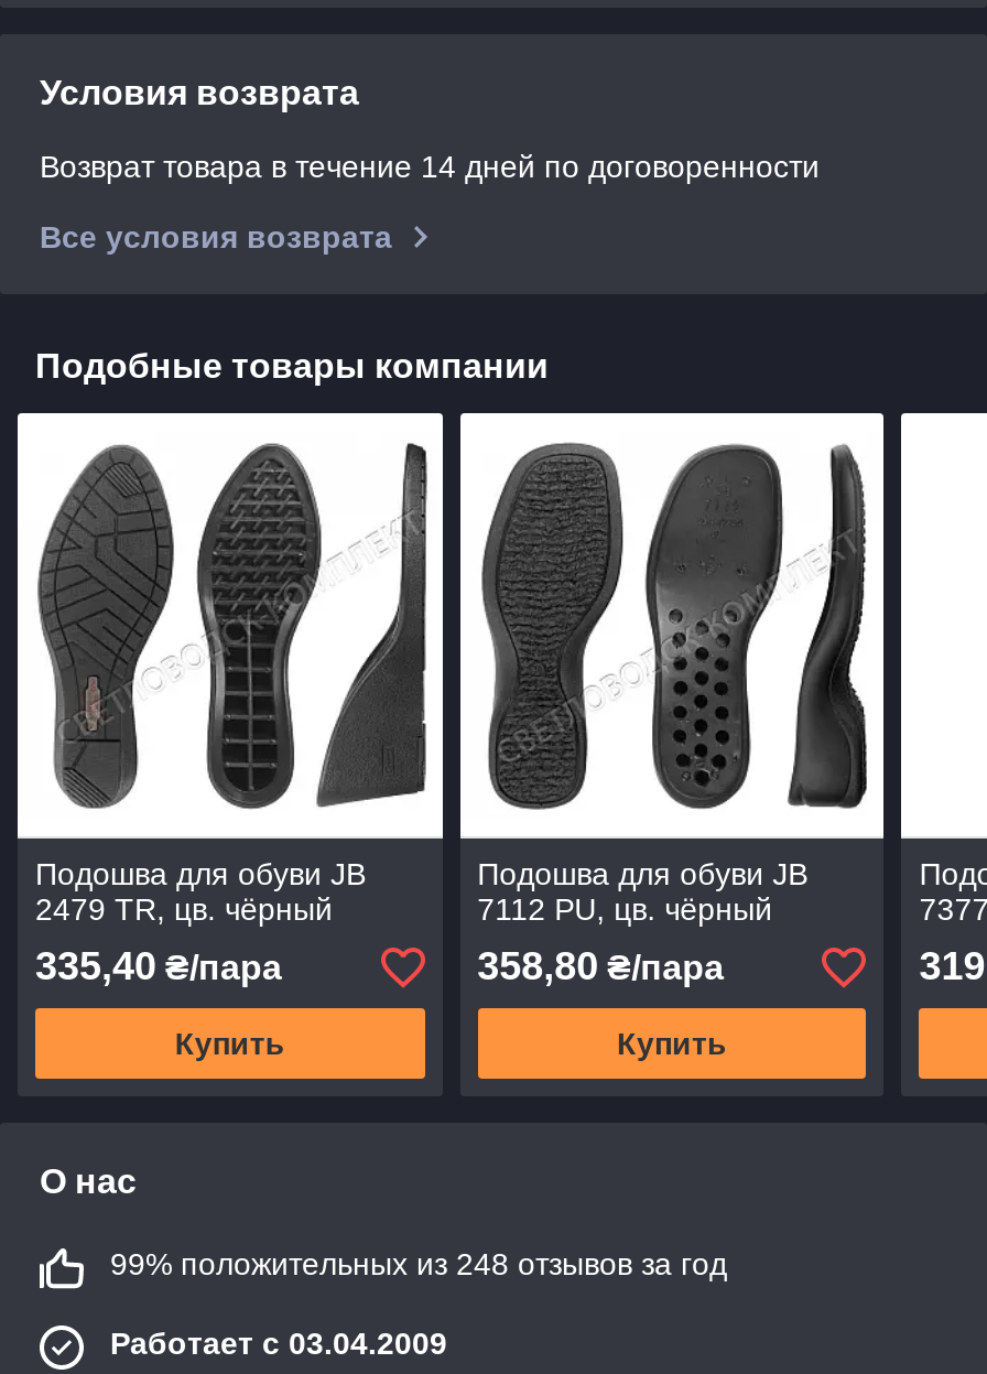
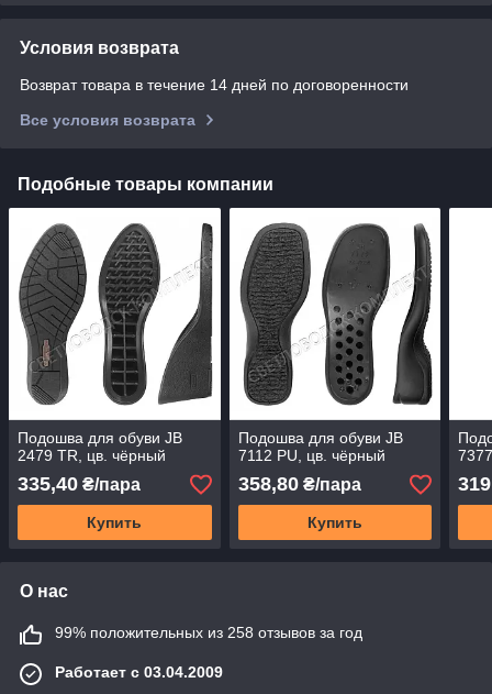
[110,1247,727,1282] 99% положительных из 248 отзывов за год -> [55,624,362,642] 99% положительных из 258 отзывов за год

